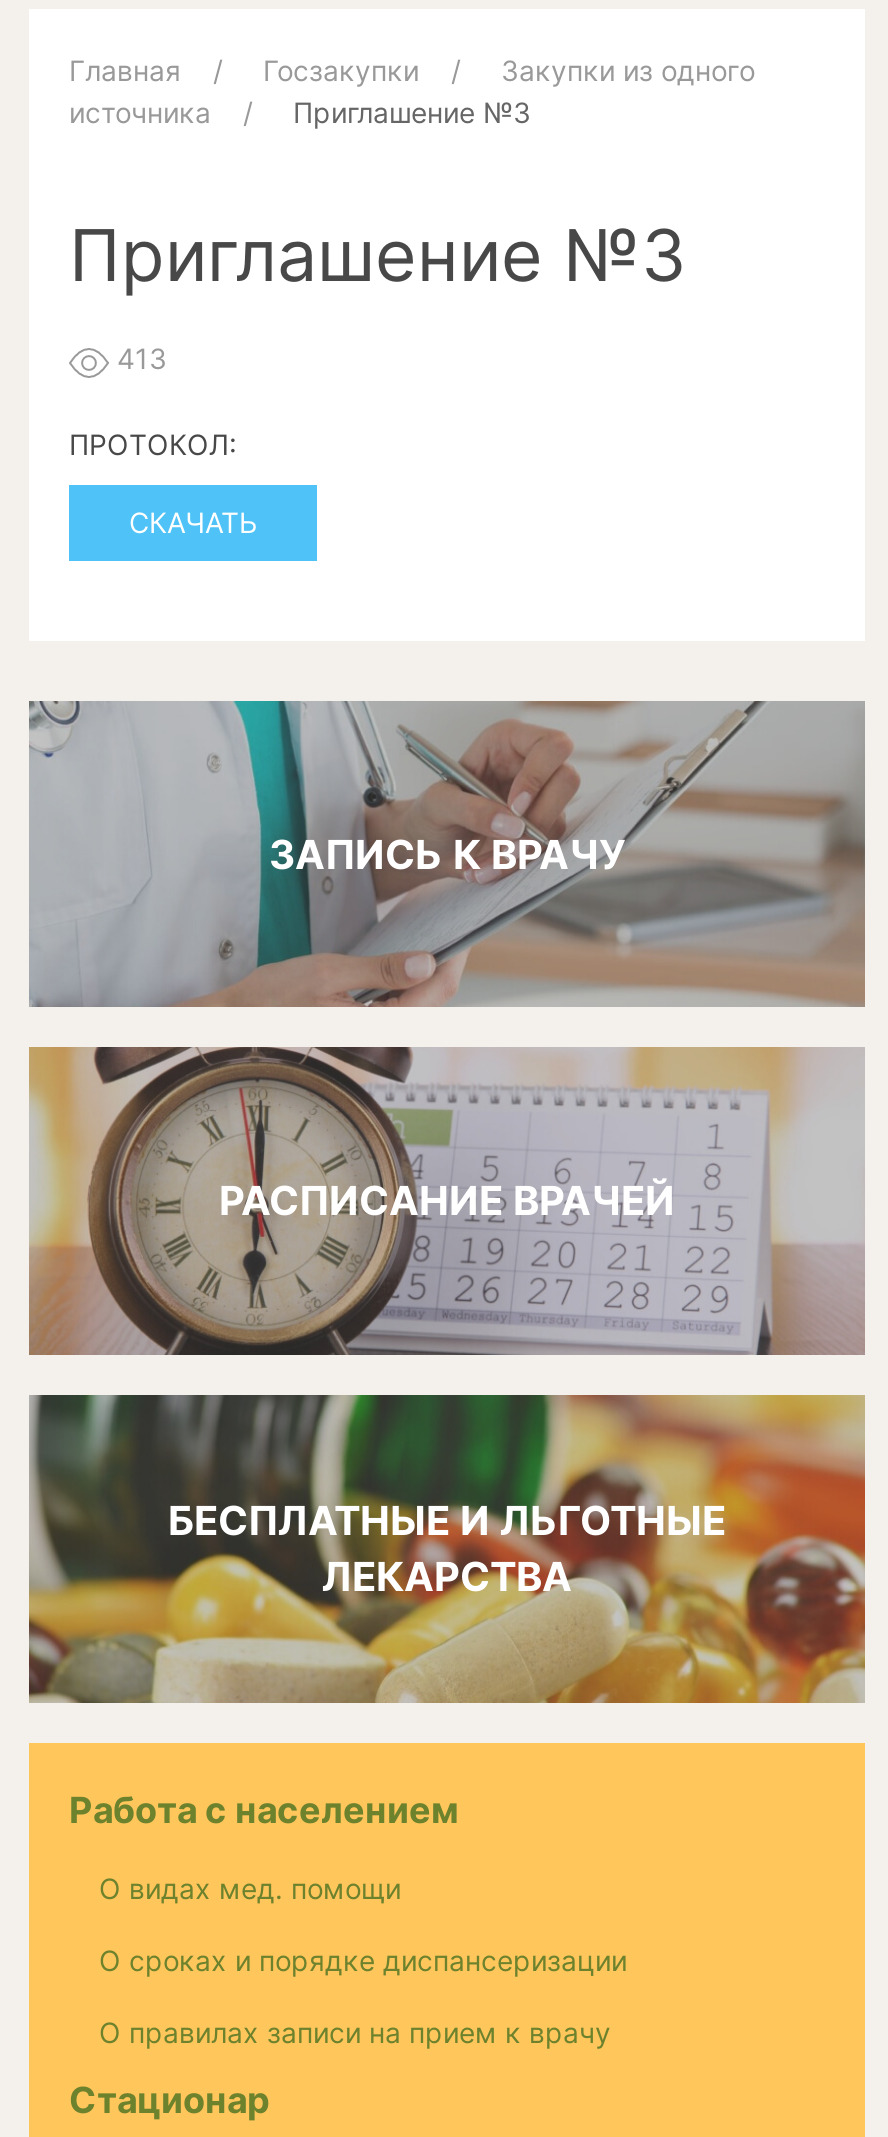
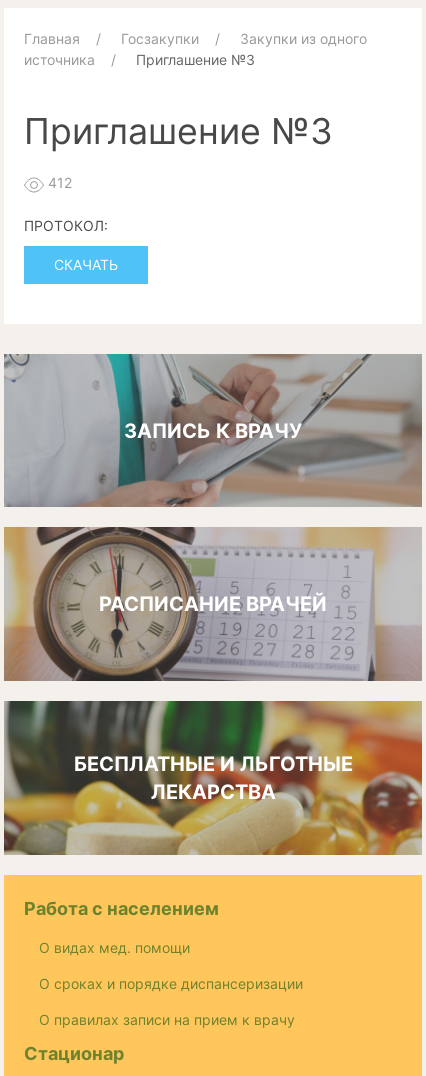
[109,342,167,376] 413 -> [44,174,72,191] 412

